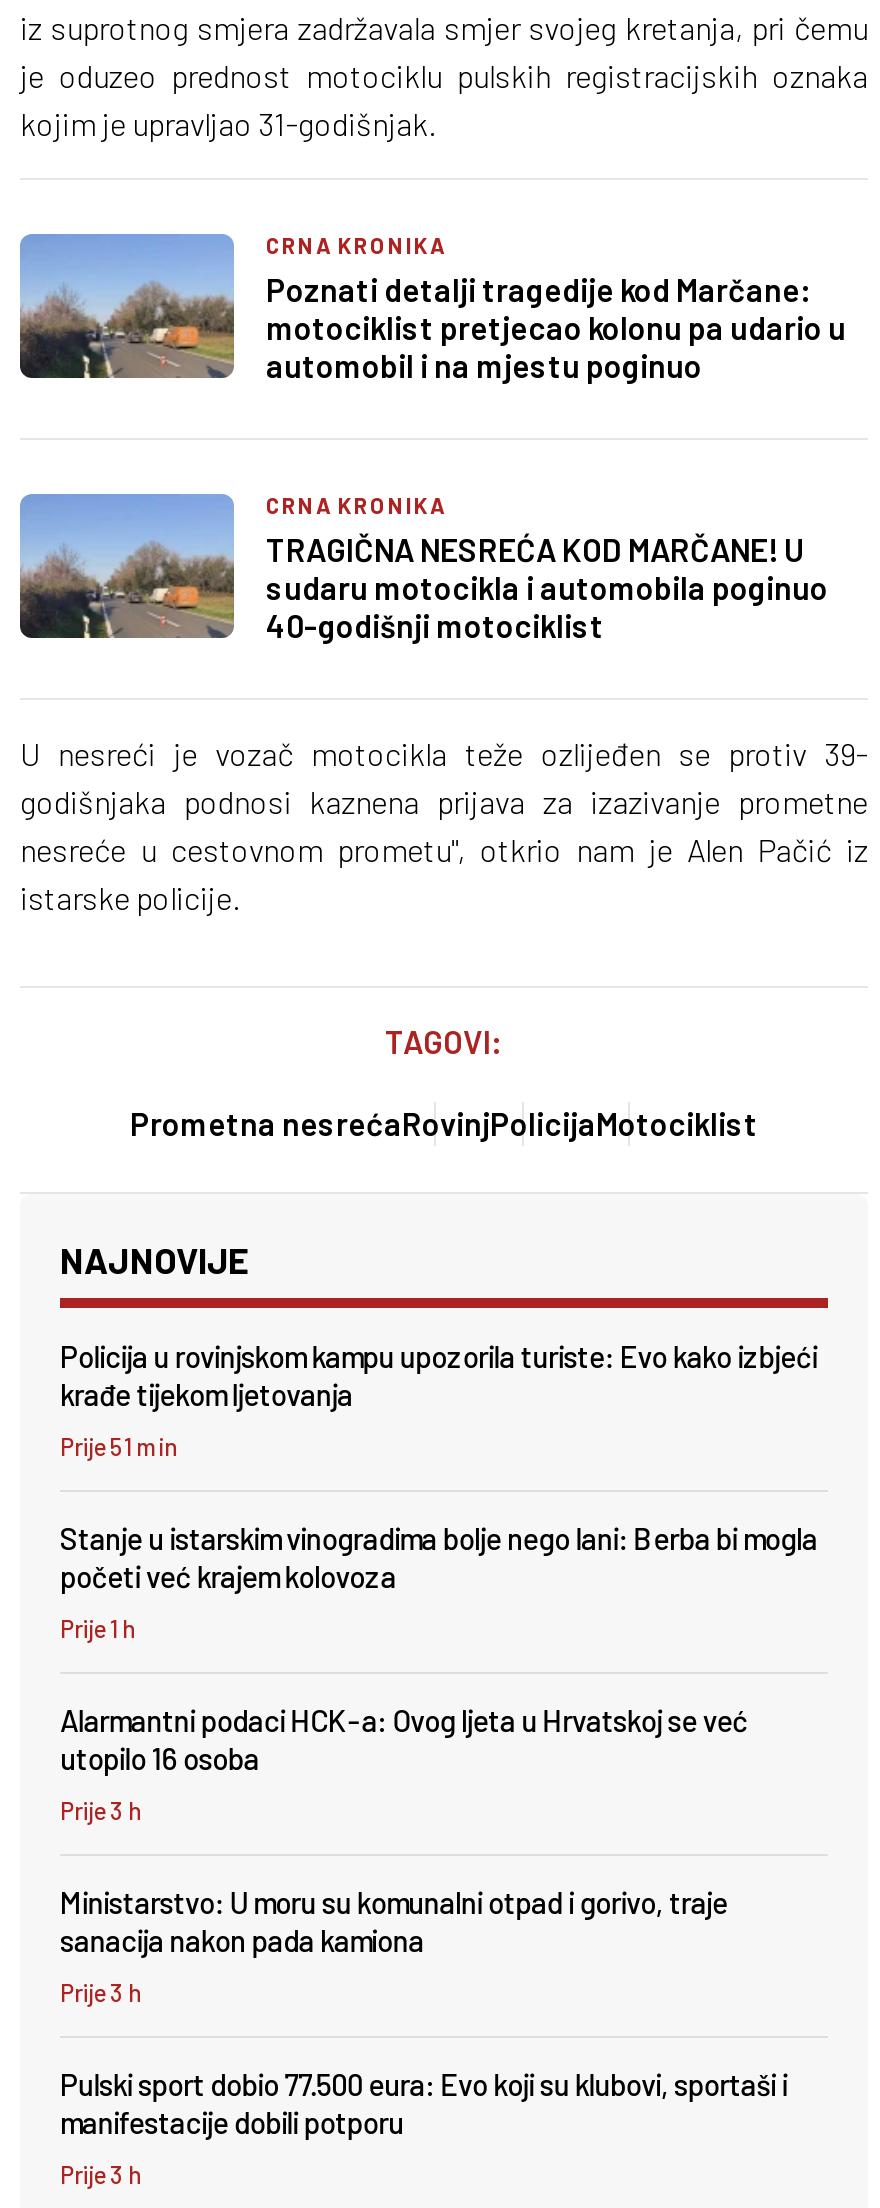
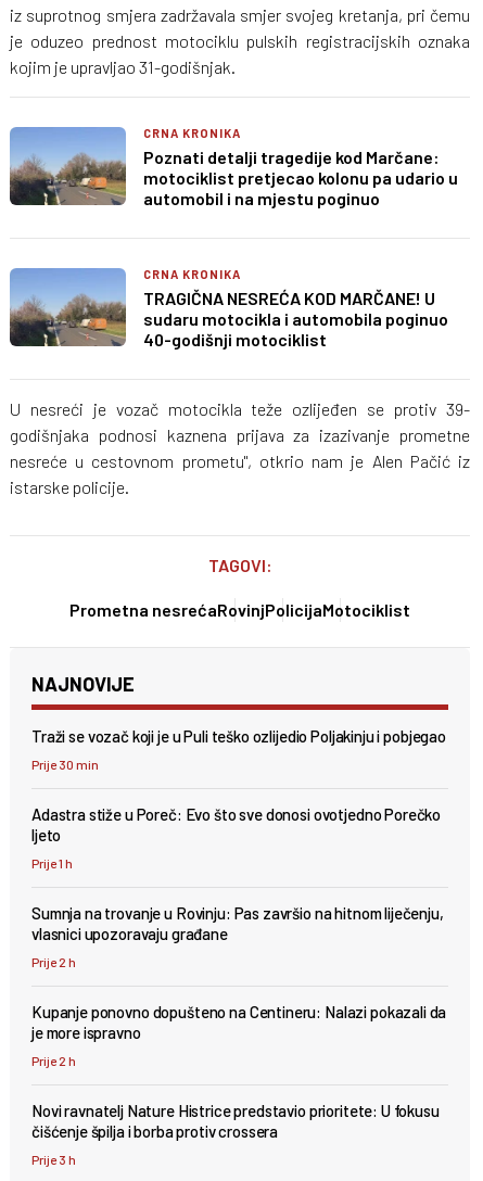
[60,1338,817,1412] Policija u rovinjskom kampu upozorila turiste: Evo kako izbjeći | krađe tijekom ljetovanja -> [31,726,446,746] Traži se vozač koji je u Puli teško ozlijedio Poljakinju i pobjegao
[60,1432,178,1460] Prije 51 min -> [31,757,99,772] Prije 30 min
[60,1520,817,1594] Stanje u istarskim vinogradima bolje nego lani: Berba bi mogla | početi već krajem kolovoza -> [31,804,441,845] Adastra stiže u Poreč: Evo što sve donosi ovotjedno Porečko | ljeto
[60,1702,748,1776] Alarmantni podaci HCK-a: Ovog ljeta u Hrvatskoj se već | utopilo 16 osoba -> [31,903,444,943] Sumnja na trovanje u Rovinju: Pas završio na hitnom liječenju, | vlasnici upozoravaju građane
[60,1796,142,1824] Prije 3 h -> [31,954,76,969] Prije 2 h
[60,1884,728,1958] Ministarstvo: U moru su komunalni otpad i gorivo, traje | sanacija nakon pada kamiona -> [31,1002,446,1042] Kupanje ponovno dopušteno na Centineru: Nalazi pokazali da | je more ispravno
[60,1978,142,2006] Prije 3 h -> [31,1053,76,1068] Prije 2 h
[60,2066,787,2140] Pulski sport dobio 77.500 eura: Evo koji su klubovi, sportaši i | manifestacije dobili potporu -> [31,1101,439,1141] Novi ravnatelj Nature Histrice predstavio prioritete: U fokusu | čišćenje špilja i borba protiv crossera

